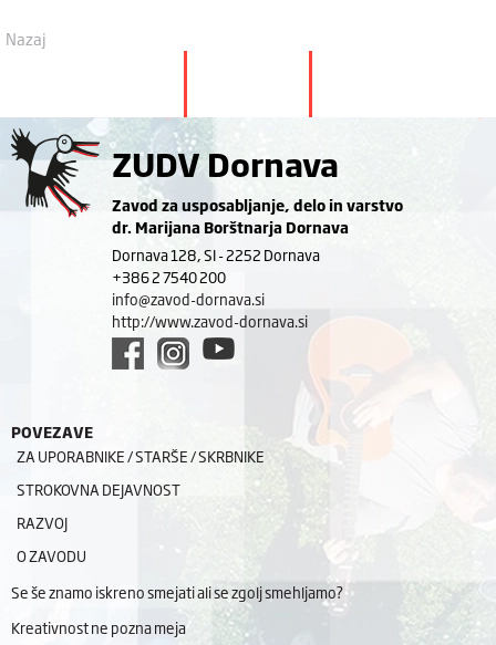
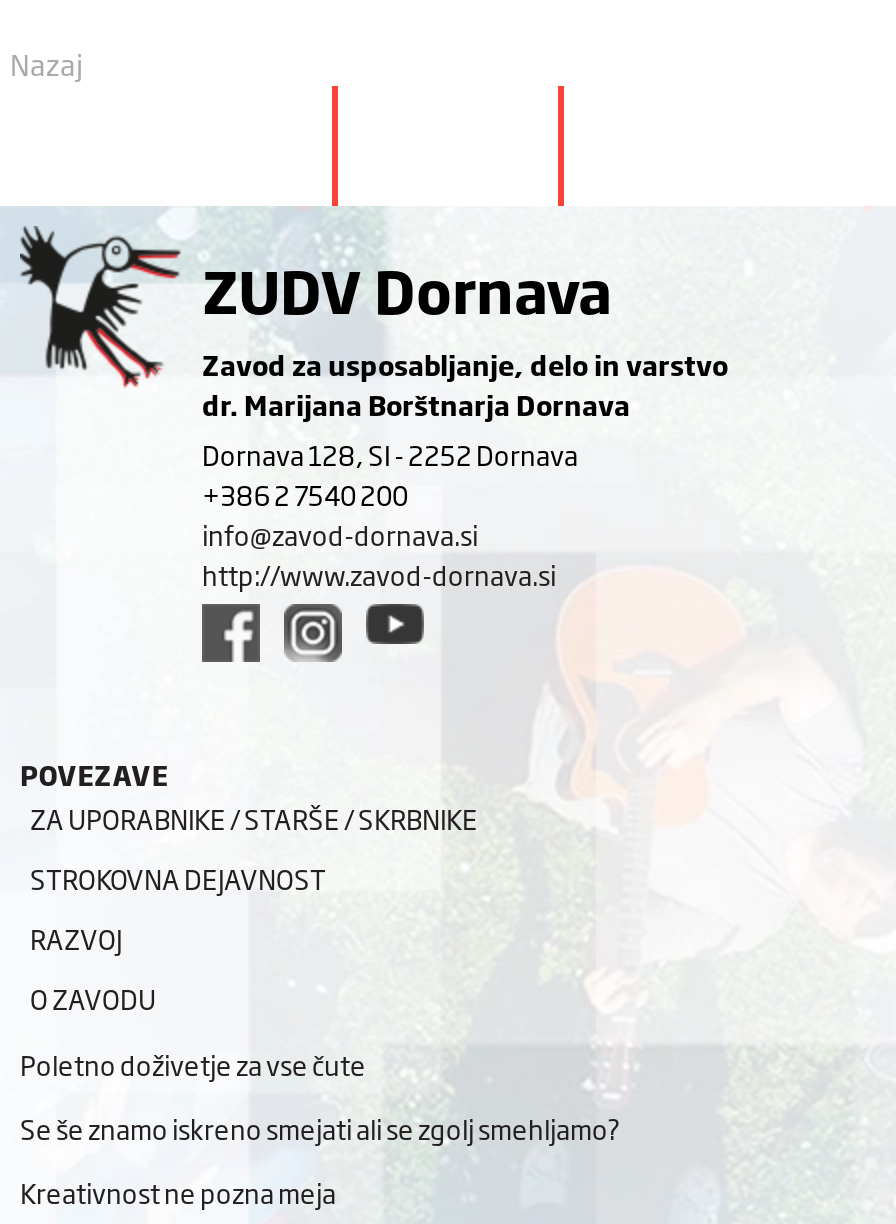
none -> [20,1044,366,1084] Poletno doživetje za vse čute

